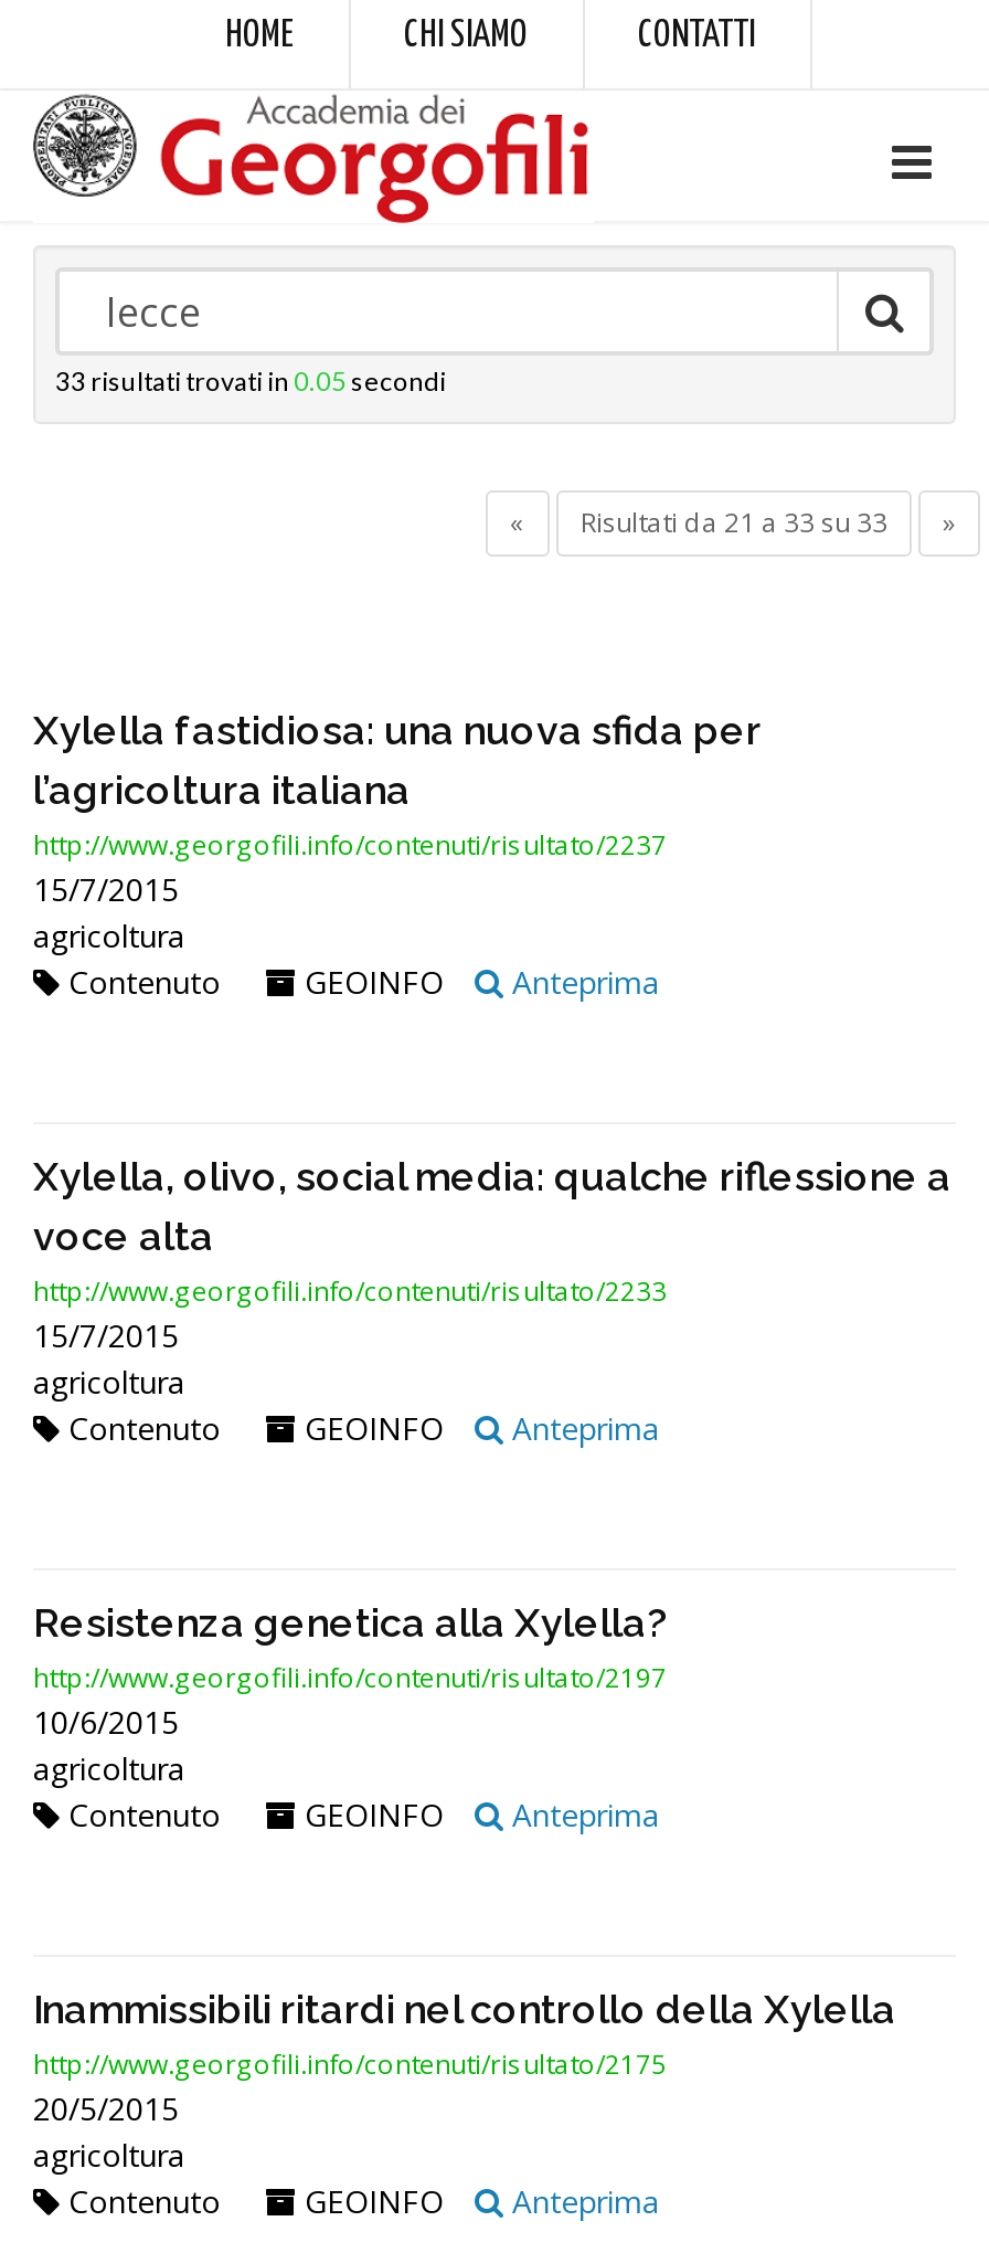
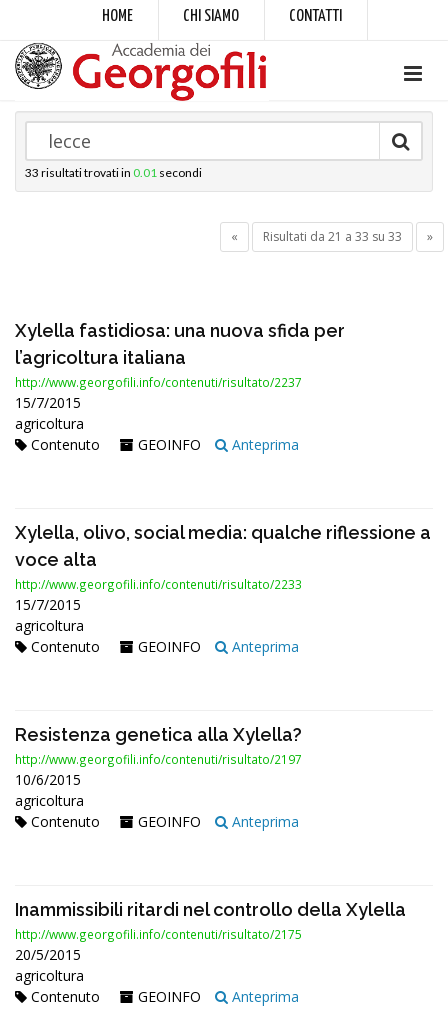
[55,364,446,398] 33 risultati trovati in 0.05 secondi -> [25,165,202,180] 33 risultati trovati in 0.01 secondi

